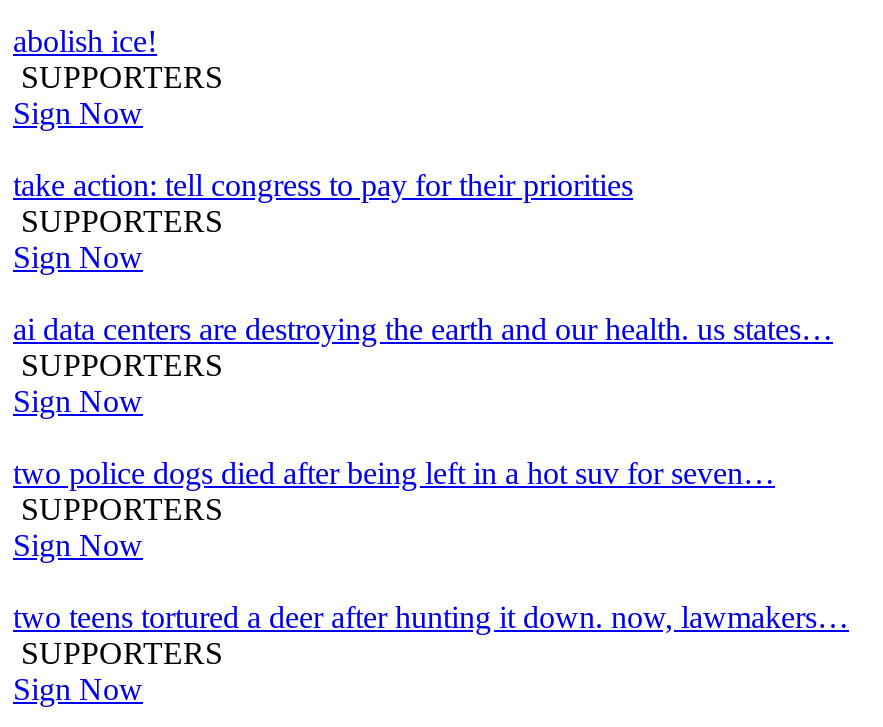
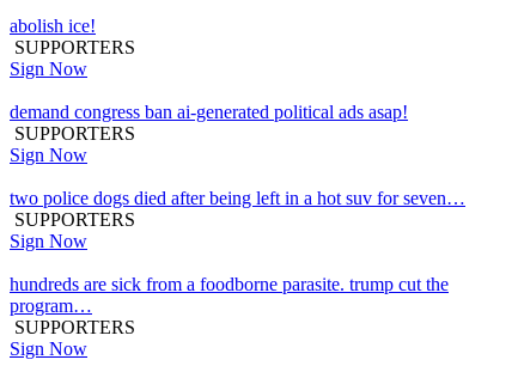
[13,168,833,346] take action: tell congress to pay for their priorities | SUPPORTERS | Sign Now | ai data centers are destroying the earth and our health. us states… -> [10,102,408,122] demand congress ban ai-generated political ads asap!
moved [13,348,775,562] -> [10,123,465,251]: SUPPORTERS | Sign Now | two police dogs died after being left in a hot suv for seven… | SUPPORTERS | Sign Now
[13,600,849,634] two teens tortured a deer after hunting it down. now, lawmakers… -> [10,274,449,316] hundreds are sick from a foodborne parasite. trump cut the | program…

